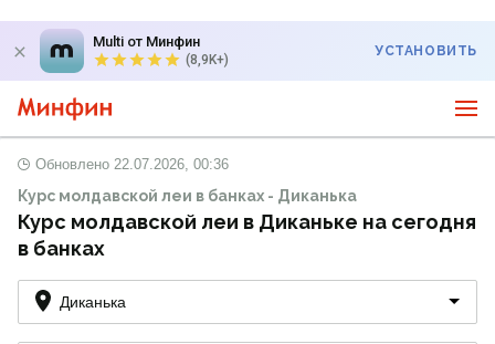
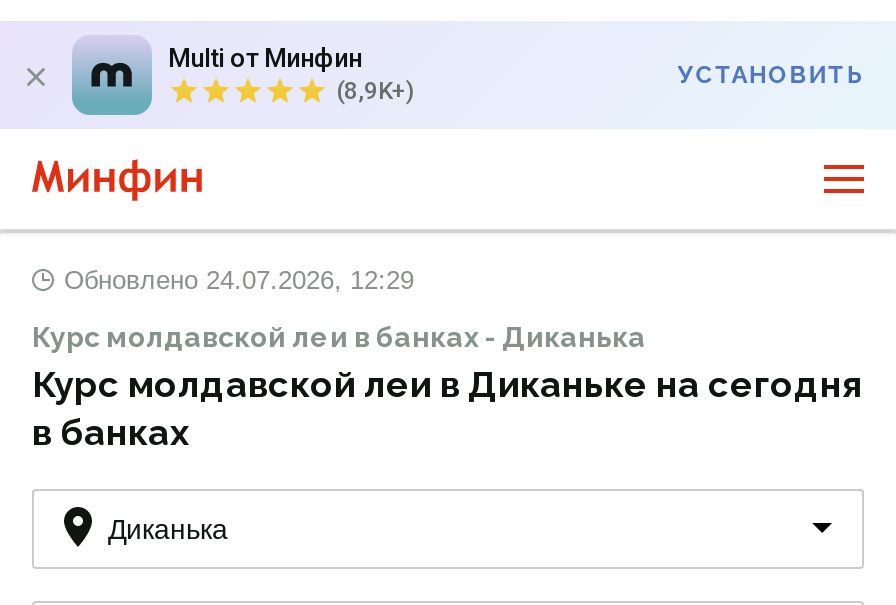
[35,156,229,173] Обновлено 22.07.2026, 00:36 -> [64,265,414,295] Обновлено 24.07.2026, 12:29

